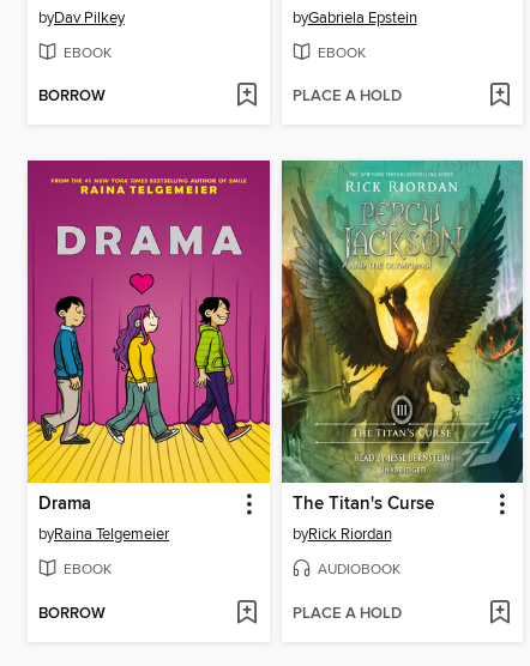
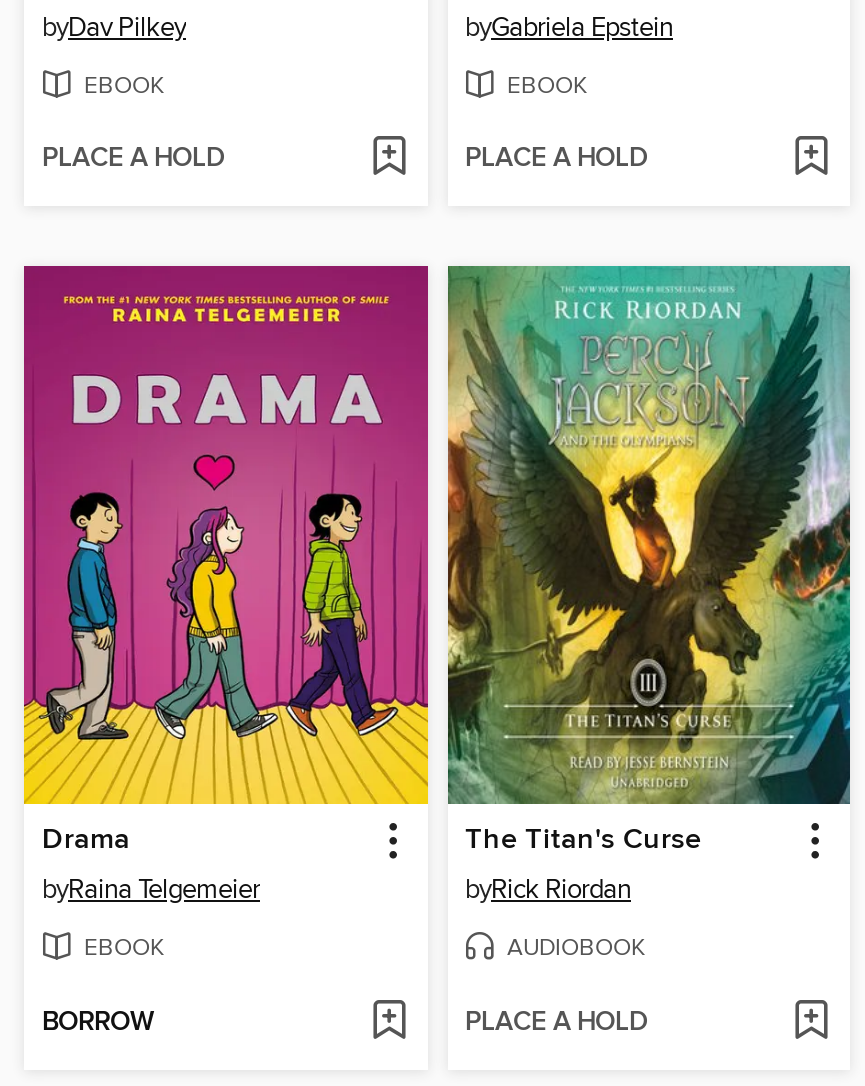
[38,87,106,107] BORROW -> [42,143,224,177] PLACE A HOLD

